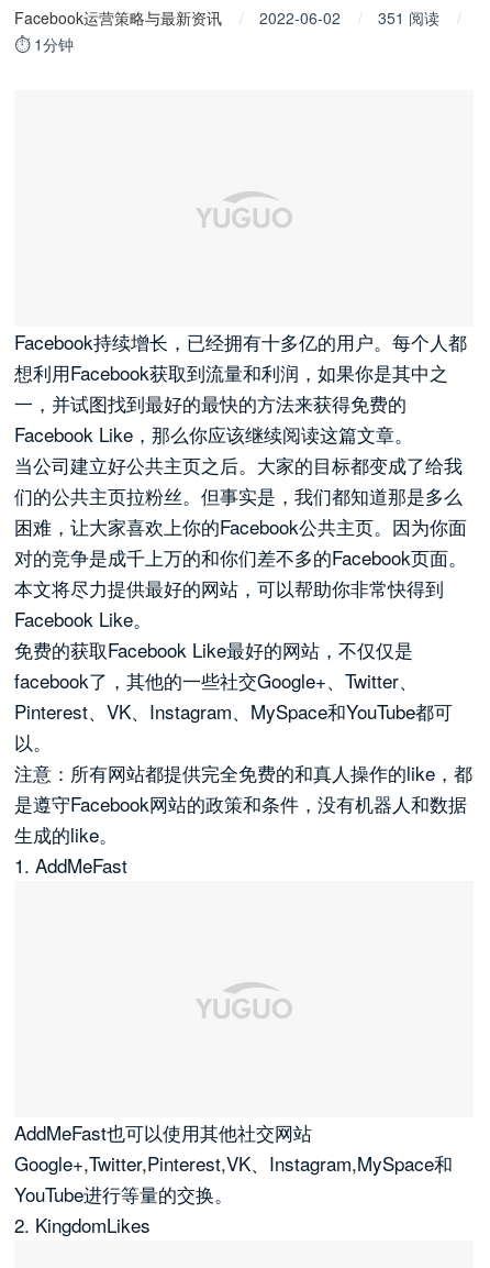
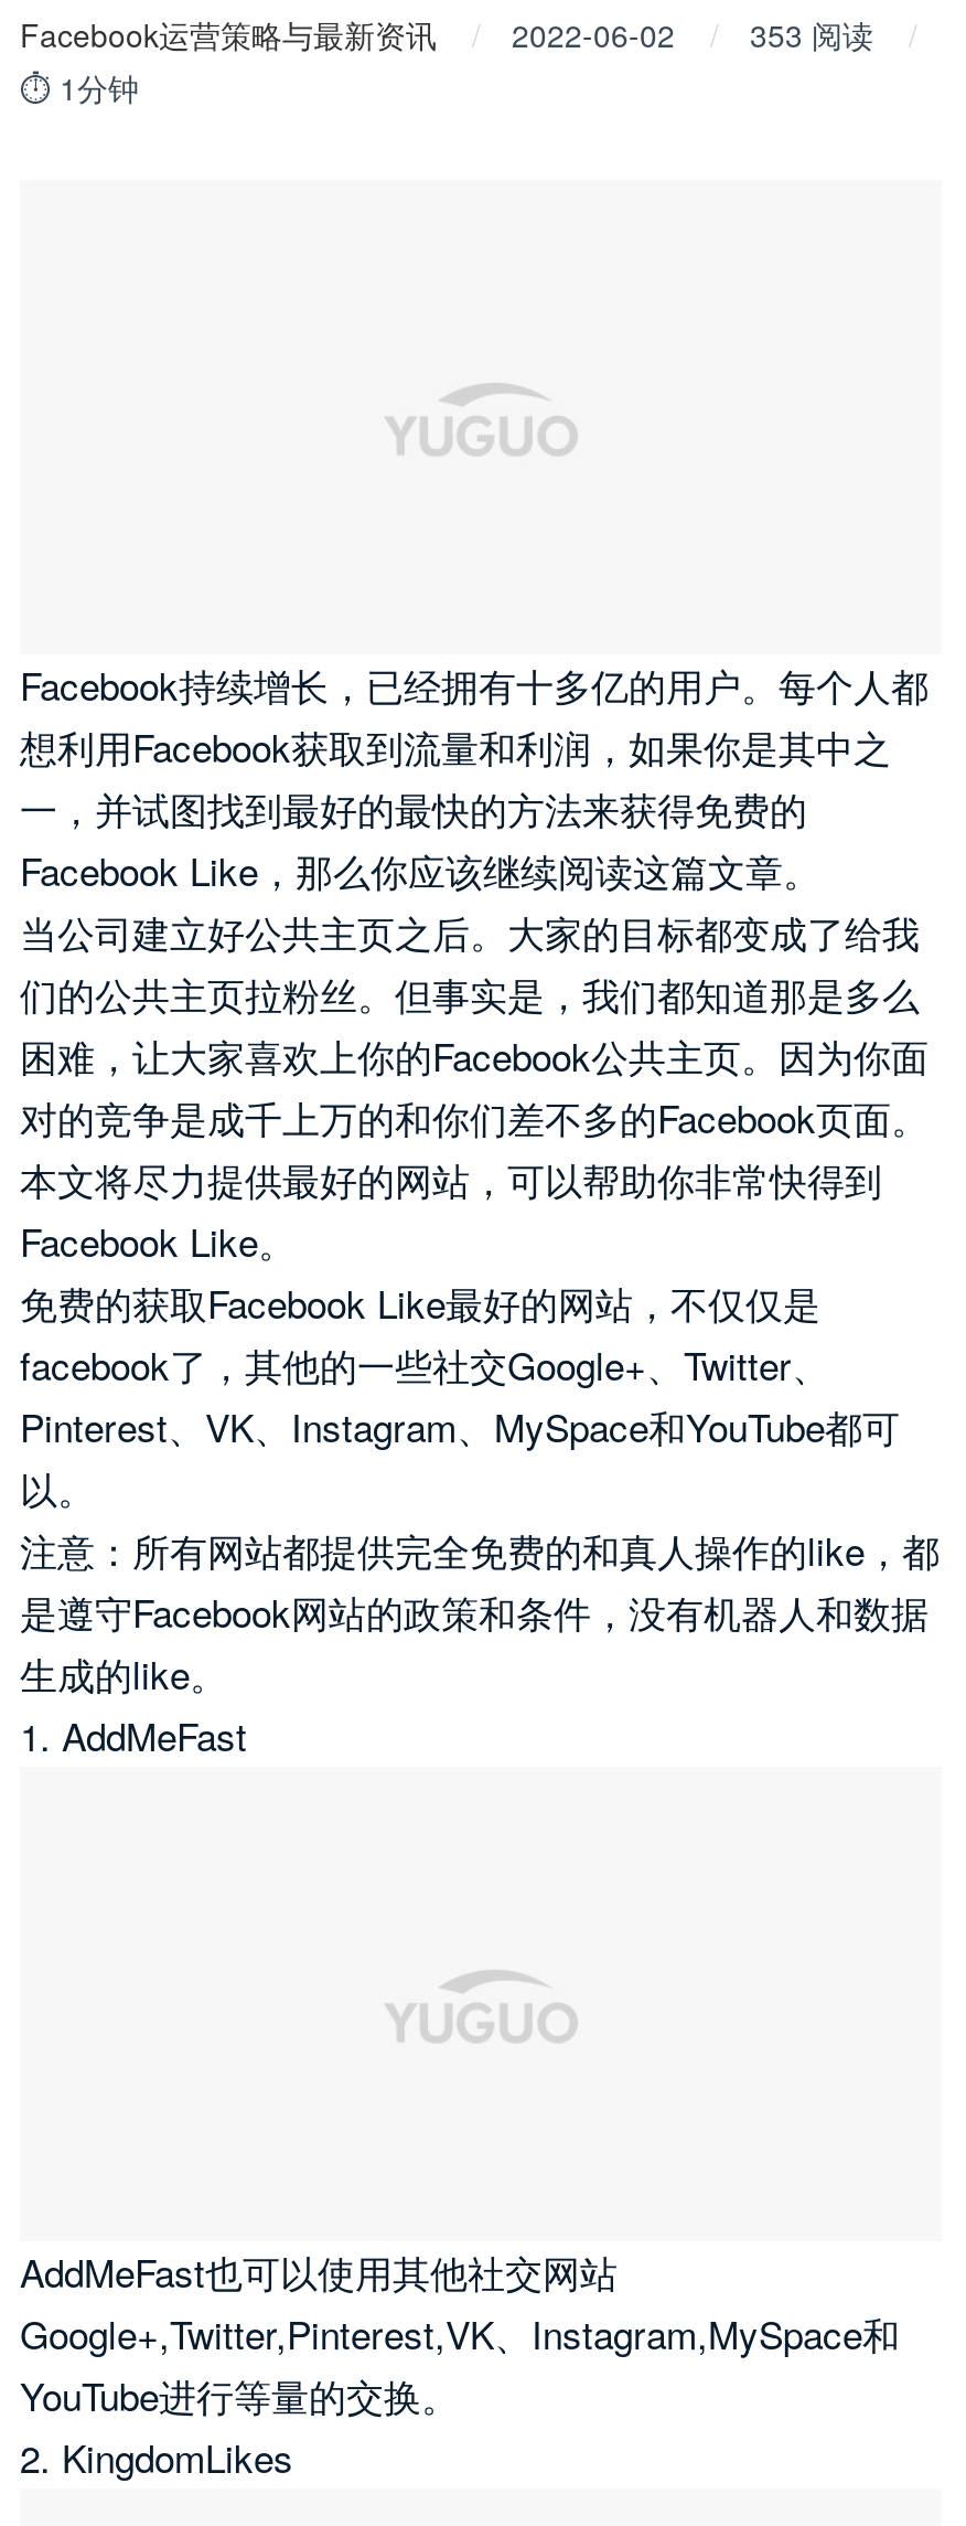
[14,7,439,29] Facebook运营策略与最新资讯 2022-06-02 351 阅读 -> [20,12,873,56] Facebook运营策略与最新资讯 2022-06-02 353 阅读

